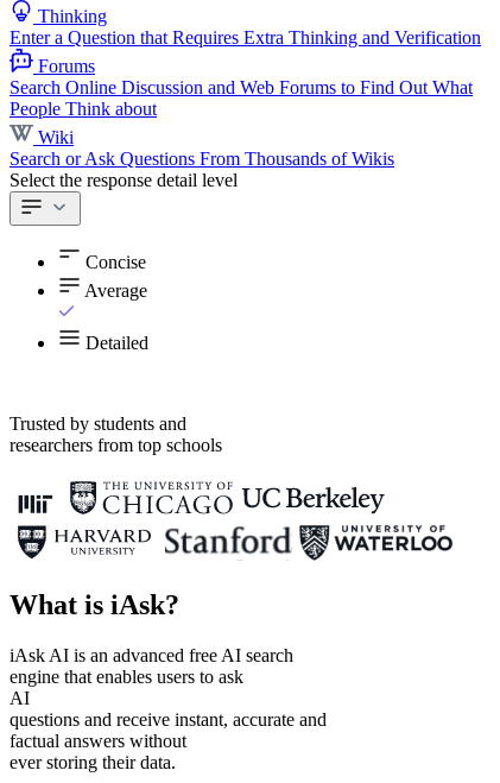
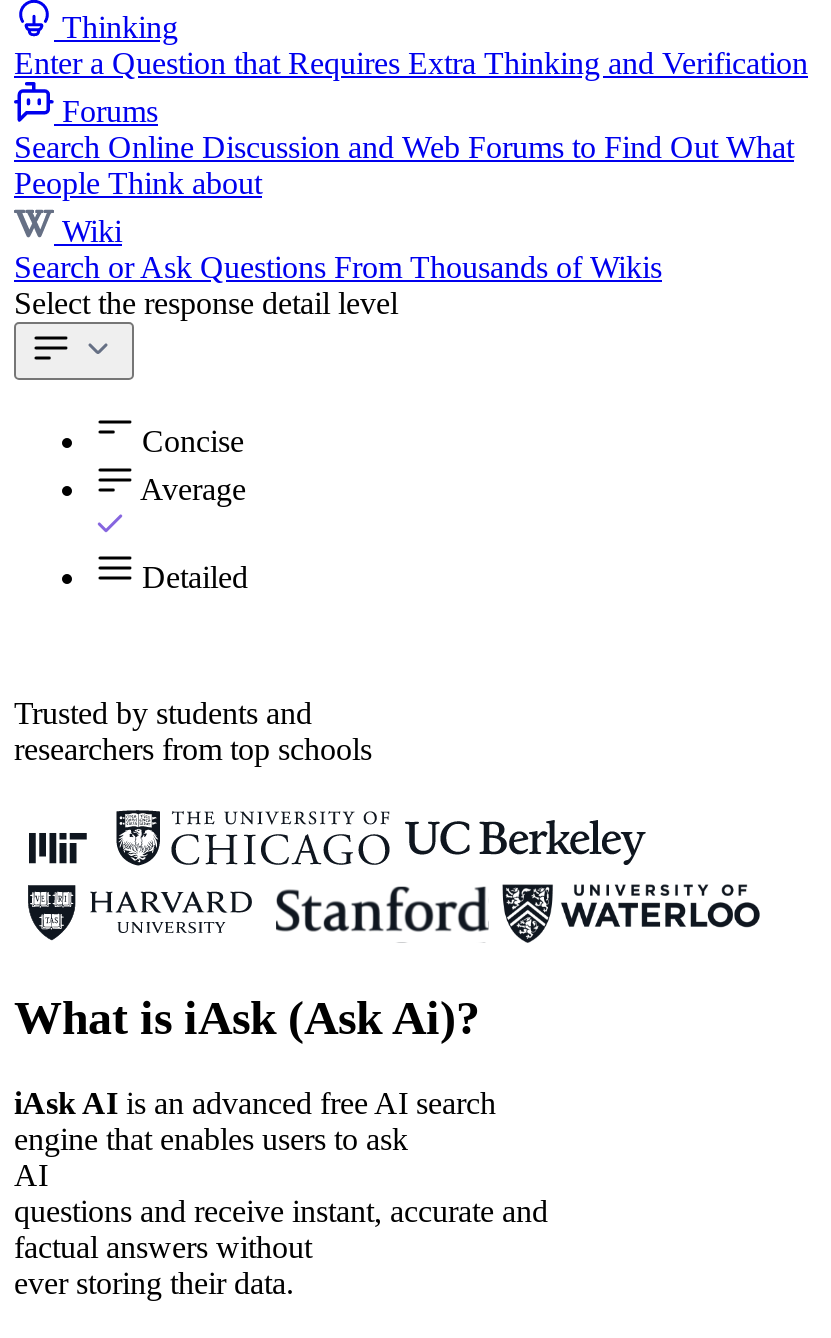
[10,589,179,620] What is iAsk? -> [14,992,480,1044] What is iAsk (Ask Ai)?

